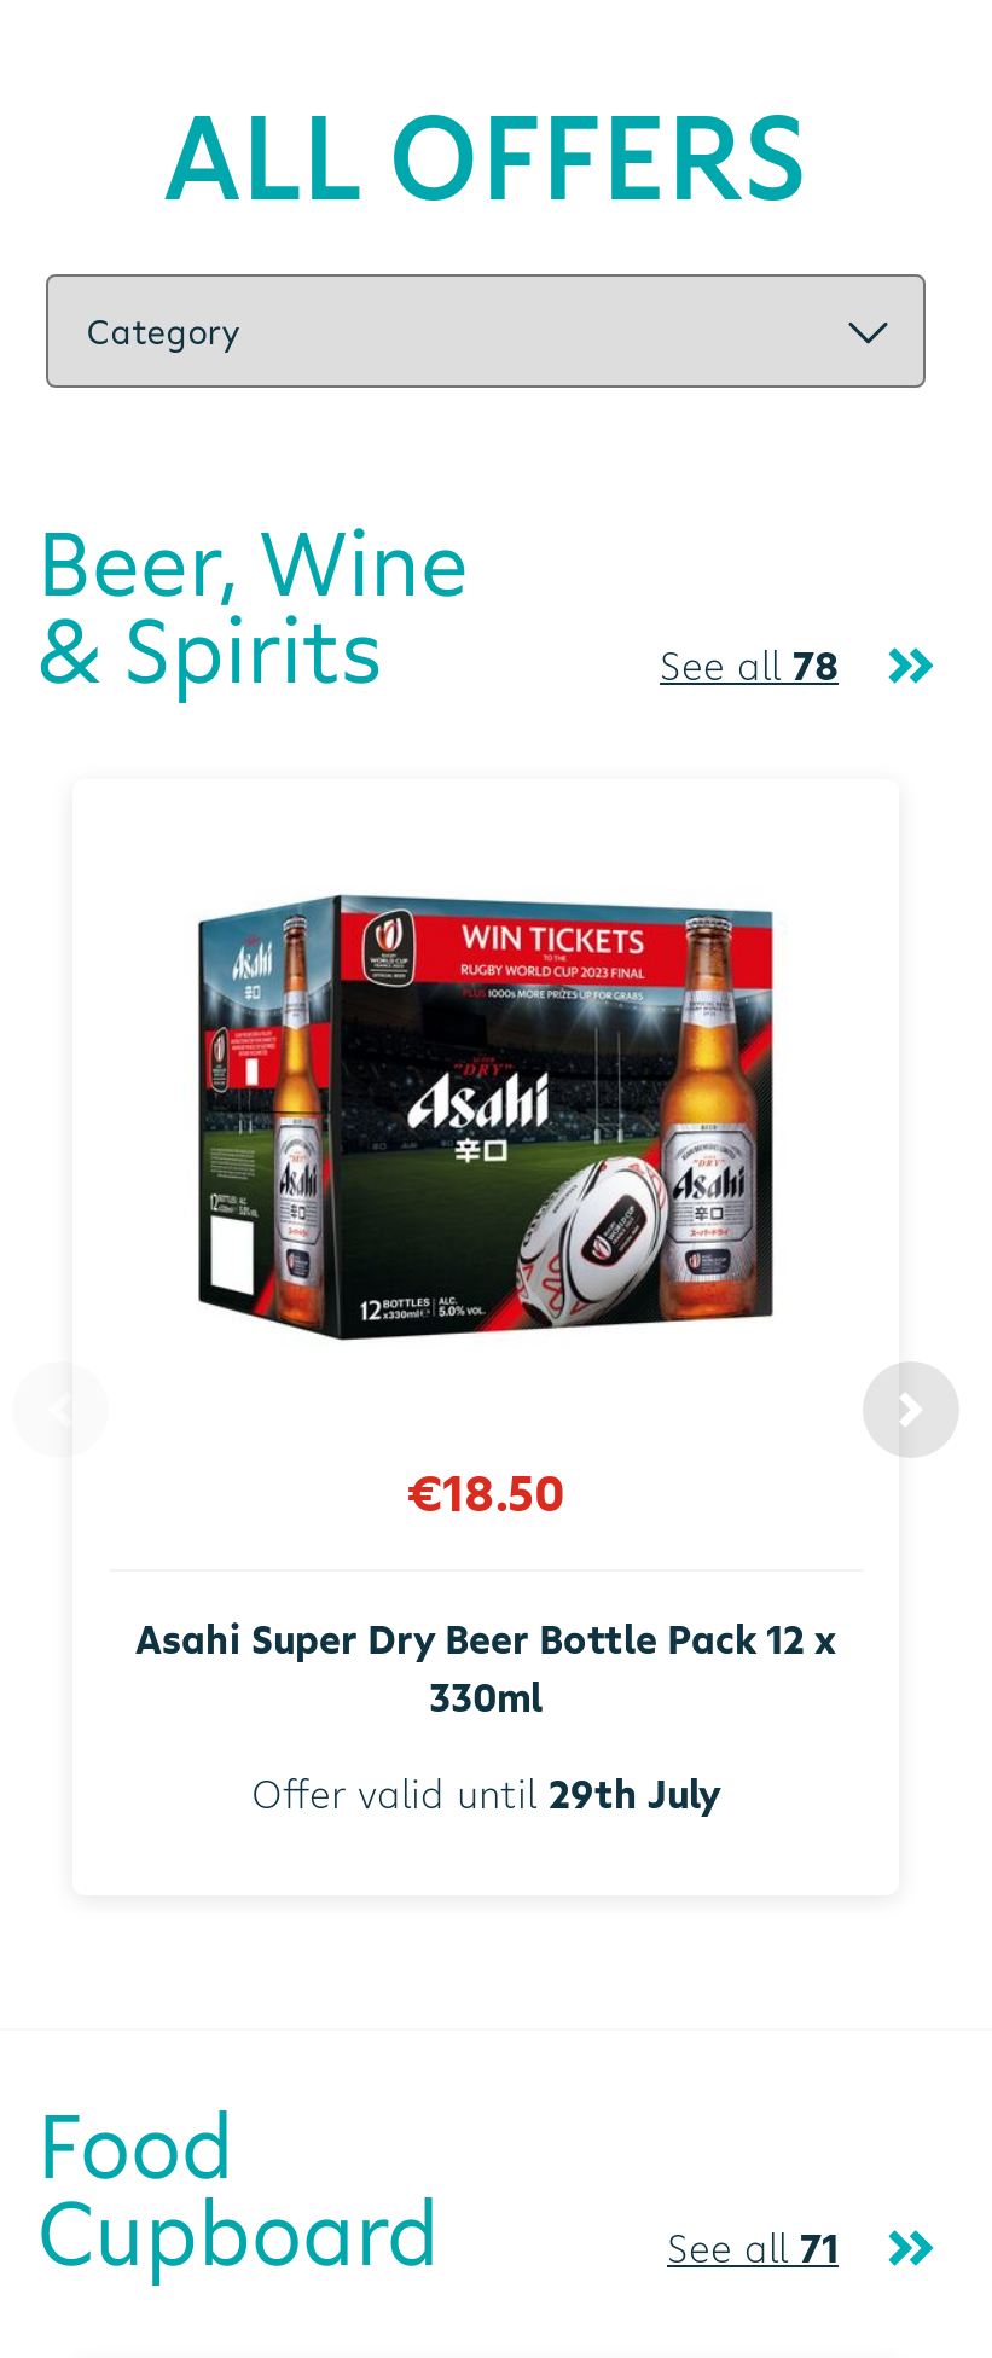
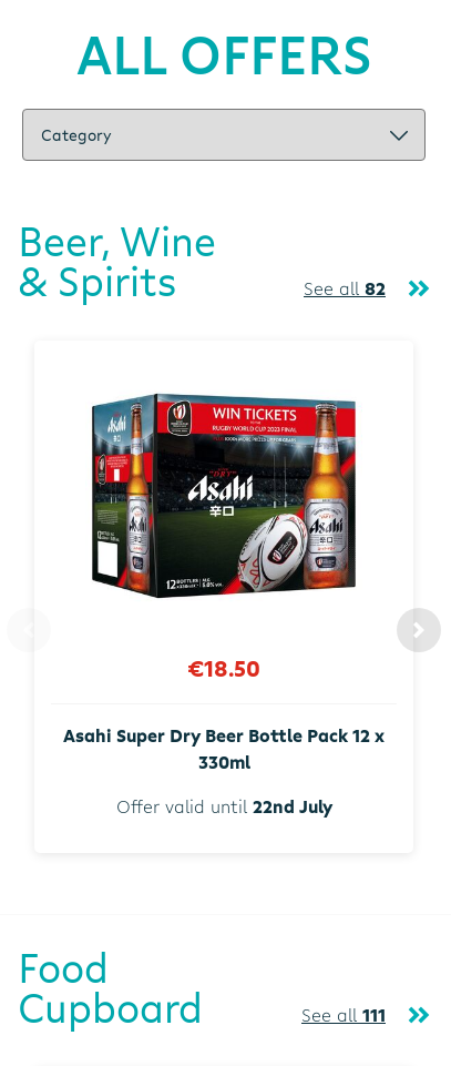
[660,639,839,692] See all 78 -> [304,276,386,301] See all 82
[251,1766,720,1819] Offer valid until 29th July -> [116,794,332,818] Offer valid until 22nd July
[667,2221,839,2274] See all 71 -> [301,1002,386,1027] See all 111

